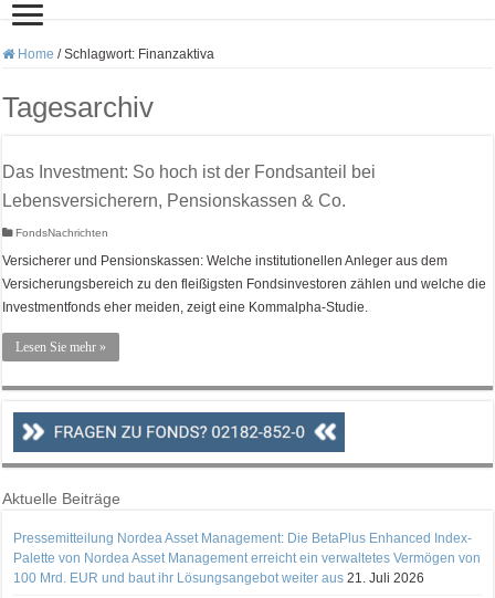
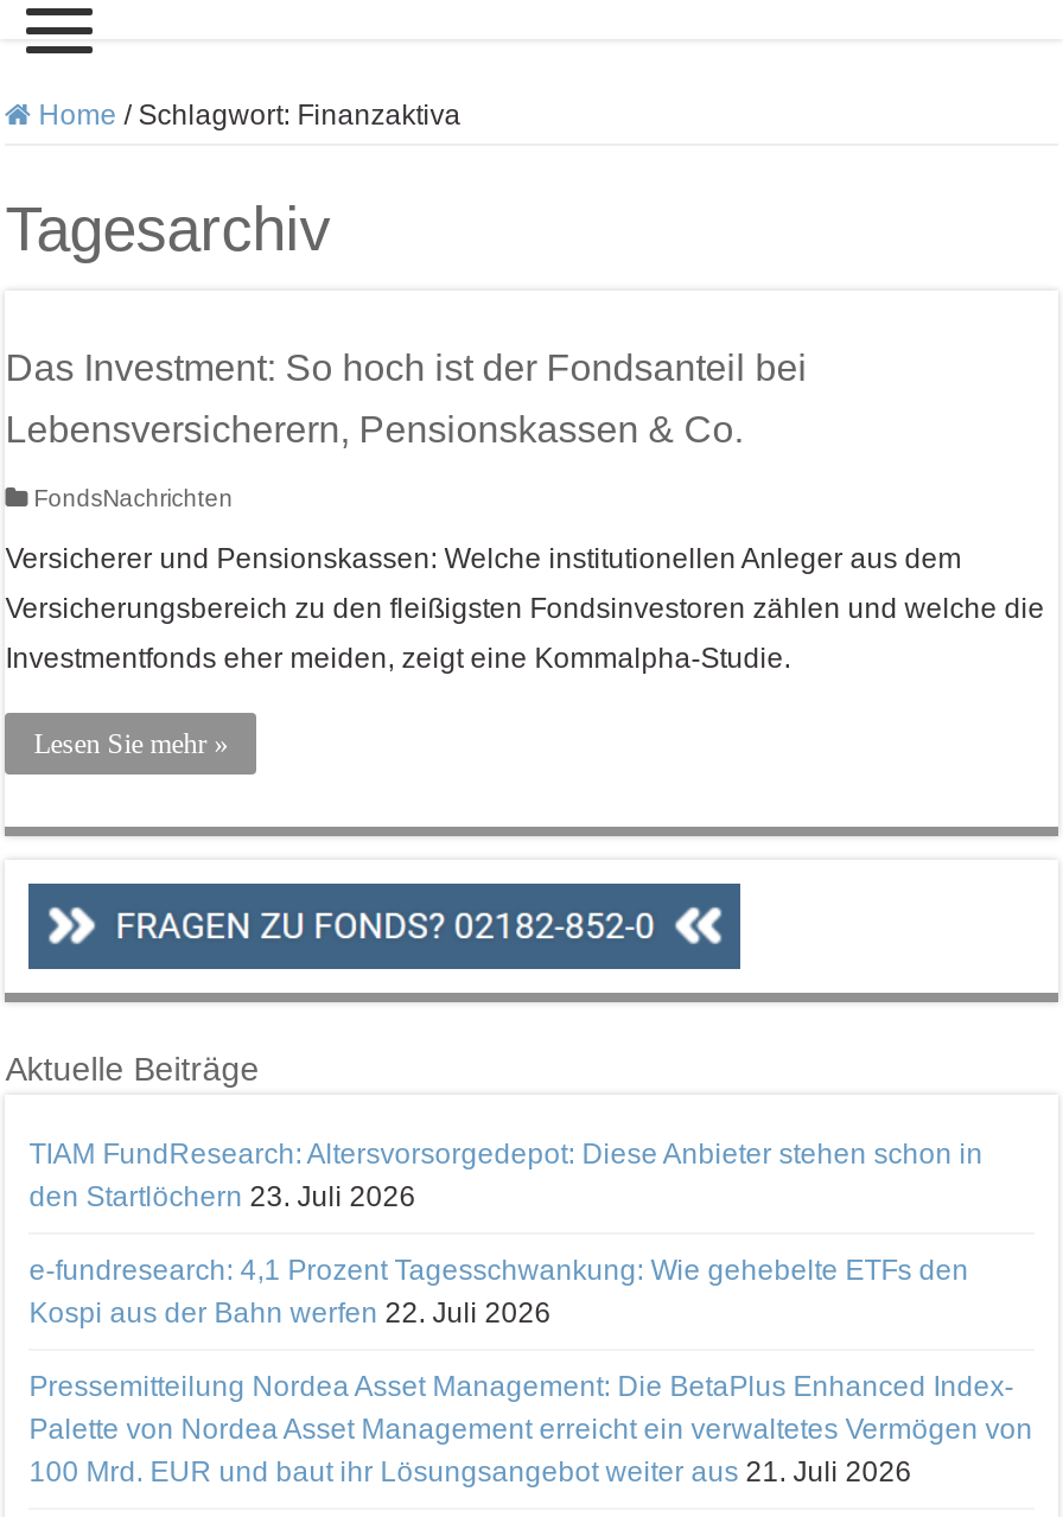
none -> [29,1139,983,1331] TIAM FundResearch: Altersvorsorgedepot: Diese Anbieter stehen schon in | den Startlöchern 23. Juli 2026 | e-fundresearch: 4,1 Prozent Tagesschwankung: Wie gehebelte ETFs den | Kospi aus der Bahn werfen 22. Juli 2026

